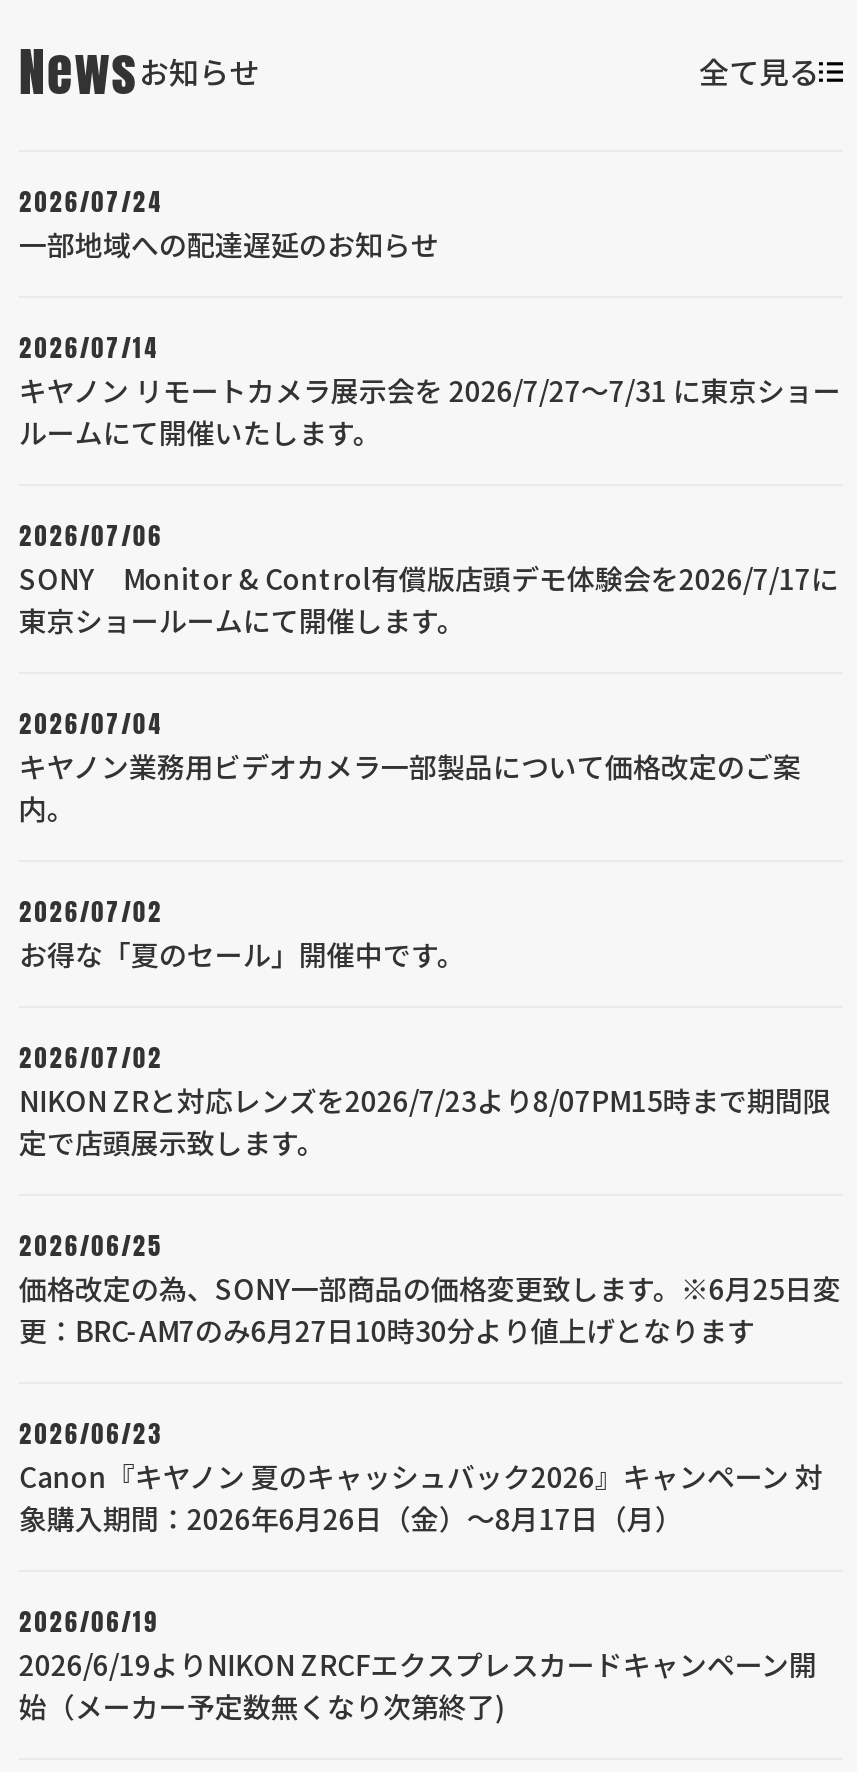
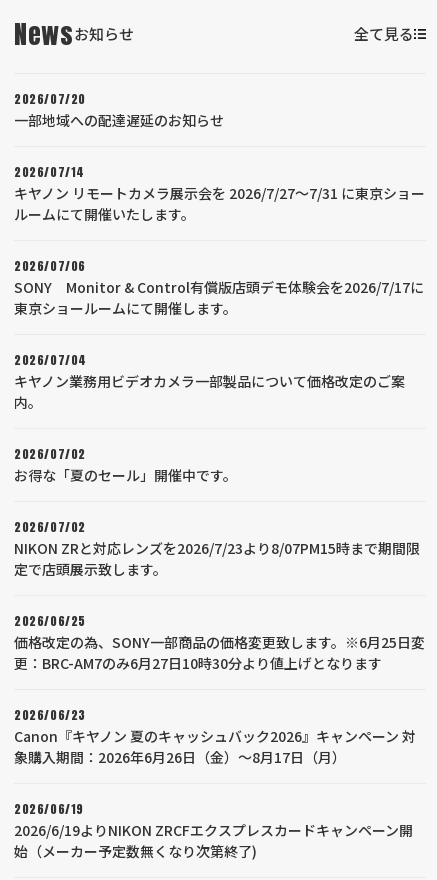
[19,184,165,220] 2026/07/24 -> [14,90,86,108] 2026/07/20

